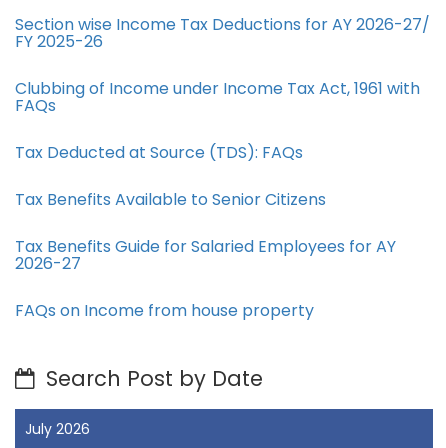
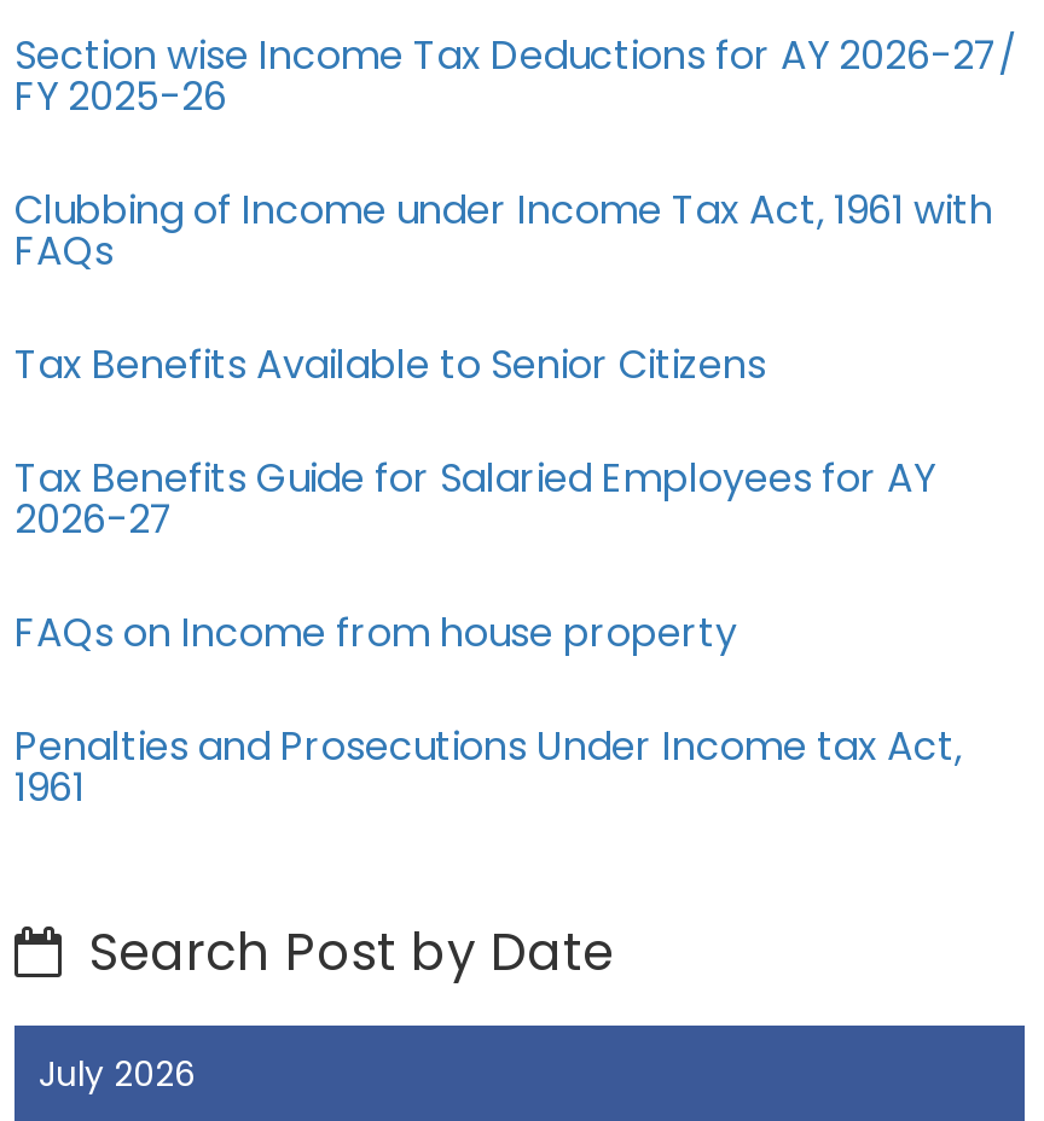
[15,141,303,164] Tax Deducted at Source (TDS): FAQs -> none
moved [15,188,396,322] -> [14,337,935,661]: Tax Benefits Available to Senior Citizens | Tax Benefits Guide for Salaried Employees for AY | 2026-27 | FAQs on Income from house property
none -> [14,719,962,815] Penalties and Prosecutions Under Income tax Act, | 1961

